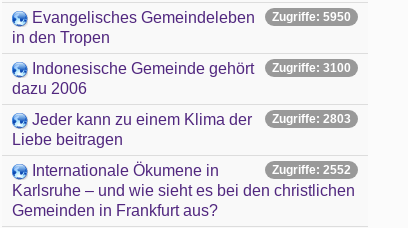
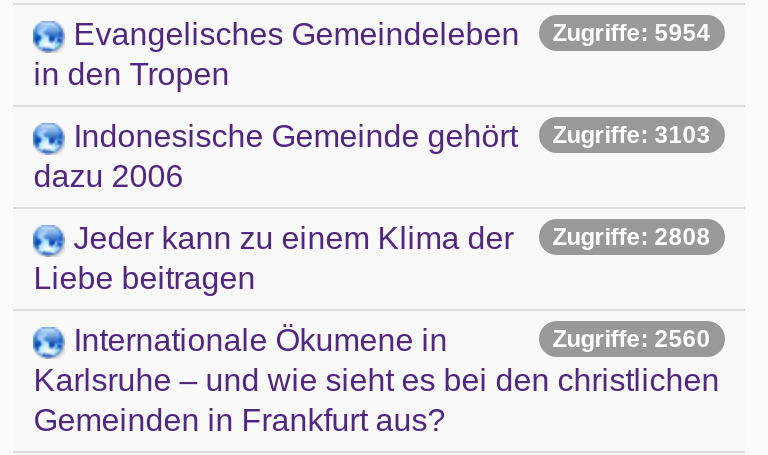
[32,9,351,26] Evangelisches Gemeindeleben Zugriffe: 5950 -> [73,17,711,51] Evangelisches Gemeindeleben Zugriffe: 5954
[32,60,351,77] Indonesische Gemeinde gehört Zugriffe: 3100 -> [73,119,711,153] Indonesische Gemeinde gehört Zugriffe: 3103
[32,111,351,128] Jeder kann zu einem Klima der Zugriffe: 2803 -> [73,221,711,255] Jeder kann zu einem Klima der Zugriffe: 2808
[272,163,351,177] Zugriffe: 2552 -> [553,325,711,353] Zugriffe: 2560

